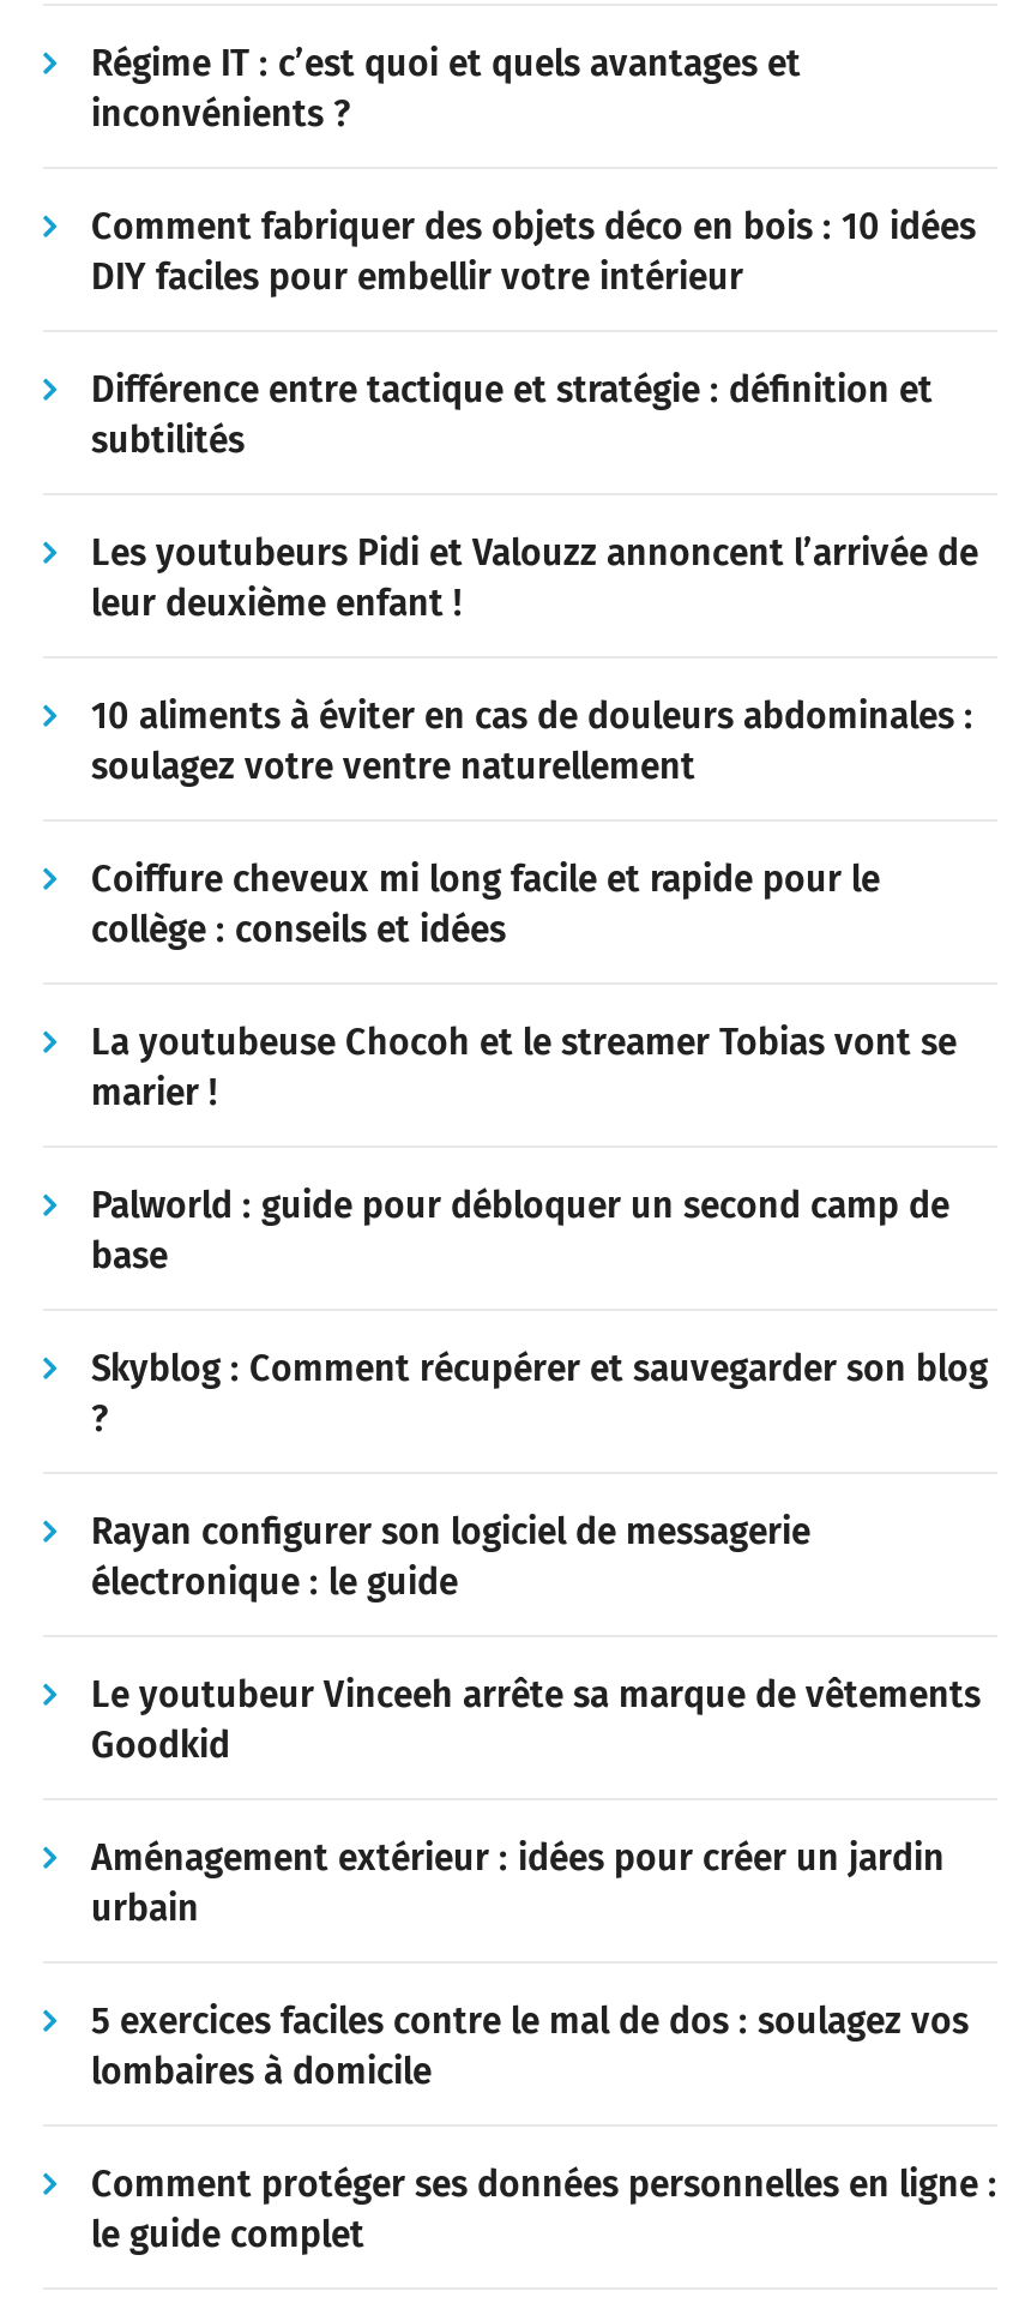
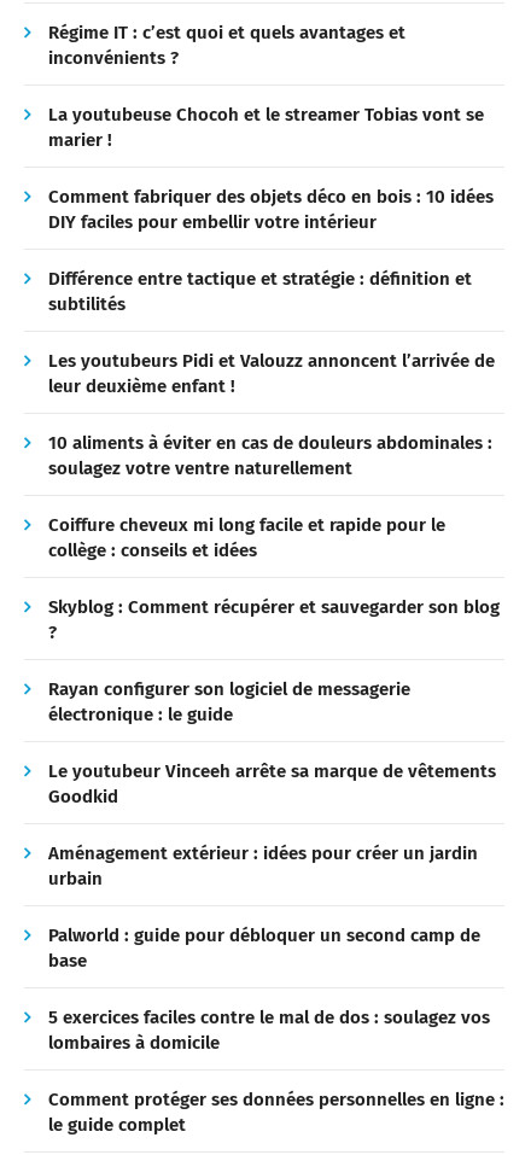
moved [91,205,978,951] -> [48,186,495,561]: Comment fabriquer des objets déco en bois : 10 idées | DIY faciles pour embellir votre intérieur | Différence entre tactique et stratégie : définition et | ... | Coiffure cheveux mi long facile et rapide pour le | collège : conseils et idées
moved [91,1020,957,1114] -> [48,104,484,151]: La youtubeuse Chocoh et le streamer Tobias vont se | marier !
moved [91,1183,949,1277] -> [48,924,480,971]: Palworld : guide pour débloquer un second camp de | base
moved [91,1347,988,1929] -> [48,596,500,889]: Skyblog : Comment récupérer et sauvegarder son blog | Rayan configurer son logiciel de messagerie | électronique : le guide | Le youtubeur Vinceeh arrête sa marque de vêtements | Goodkid | Aménagement extérieur : idées pour créer un jardin | urbain

